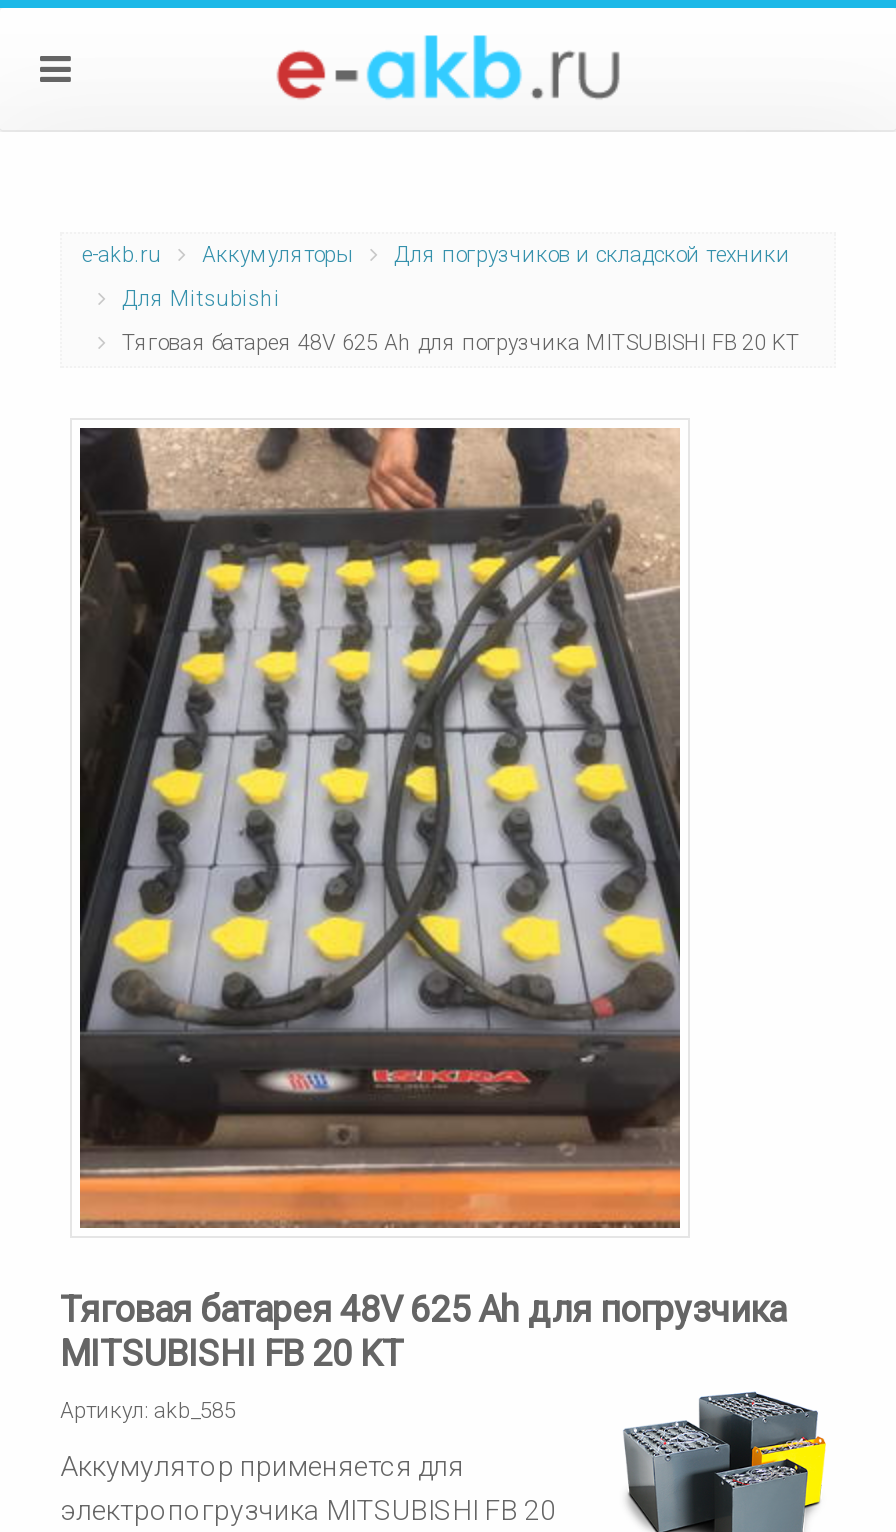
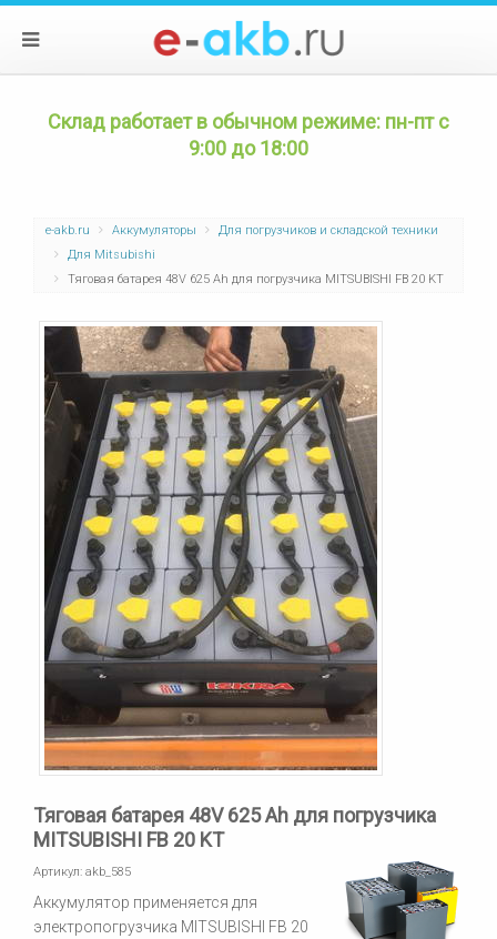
none -> [48,110,449,160] Склад работает в обычном режиме: пн-пт с | 9:00 до 18:00

